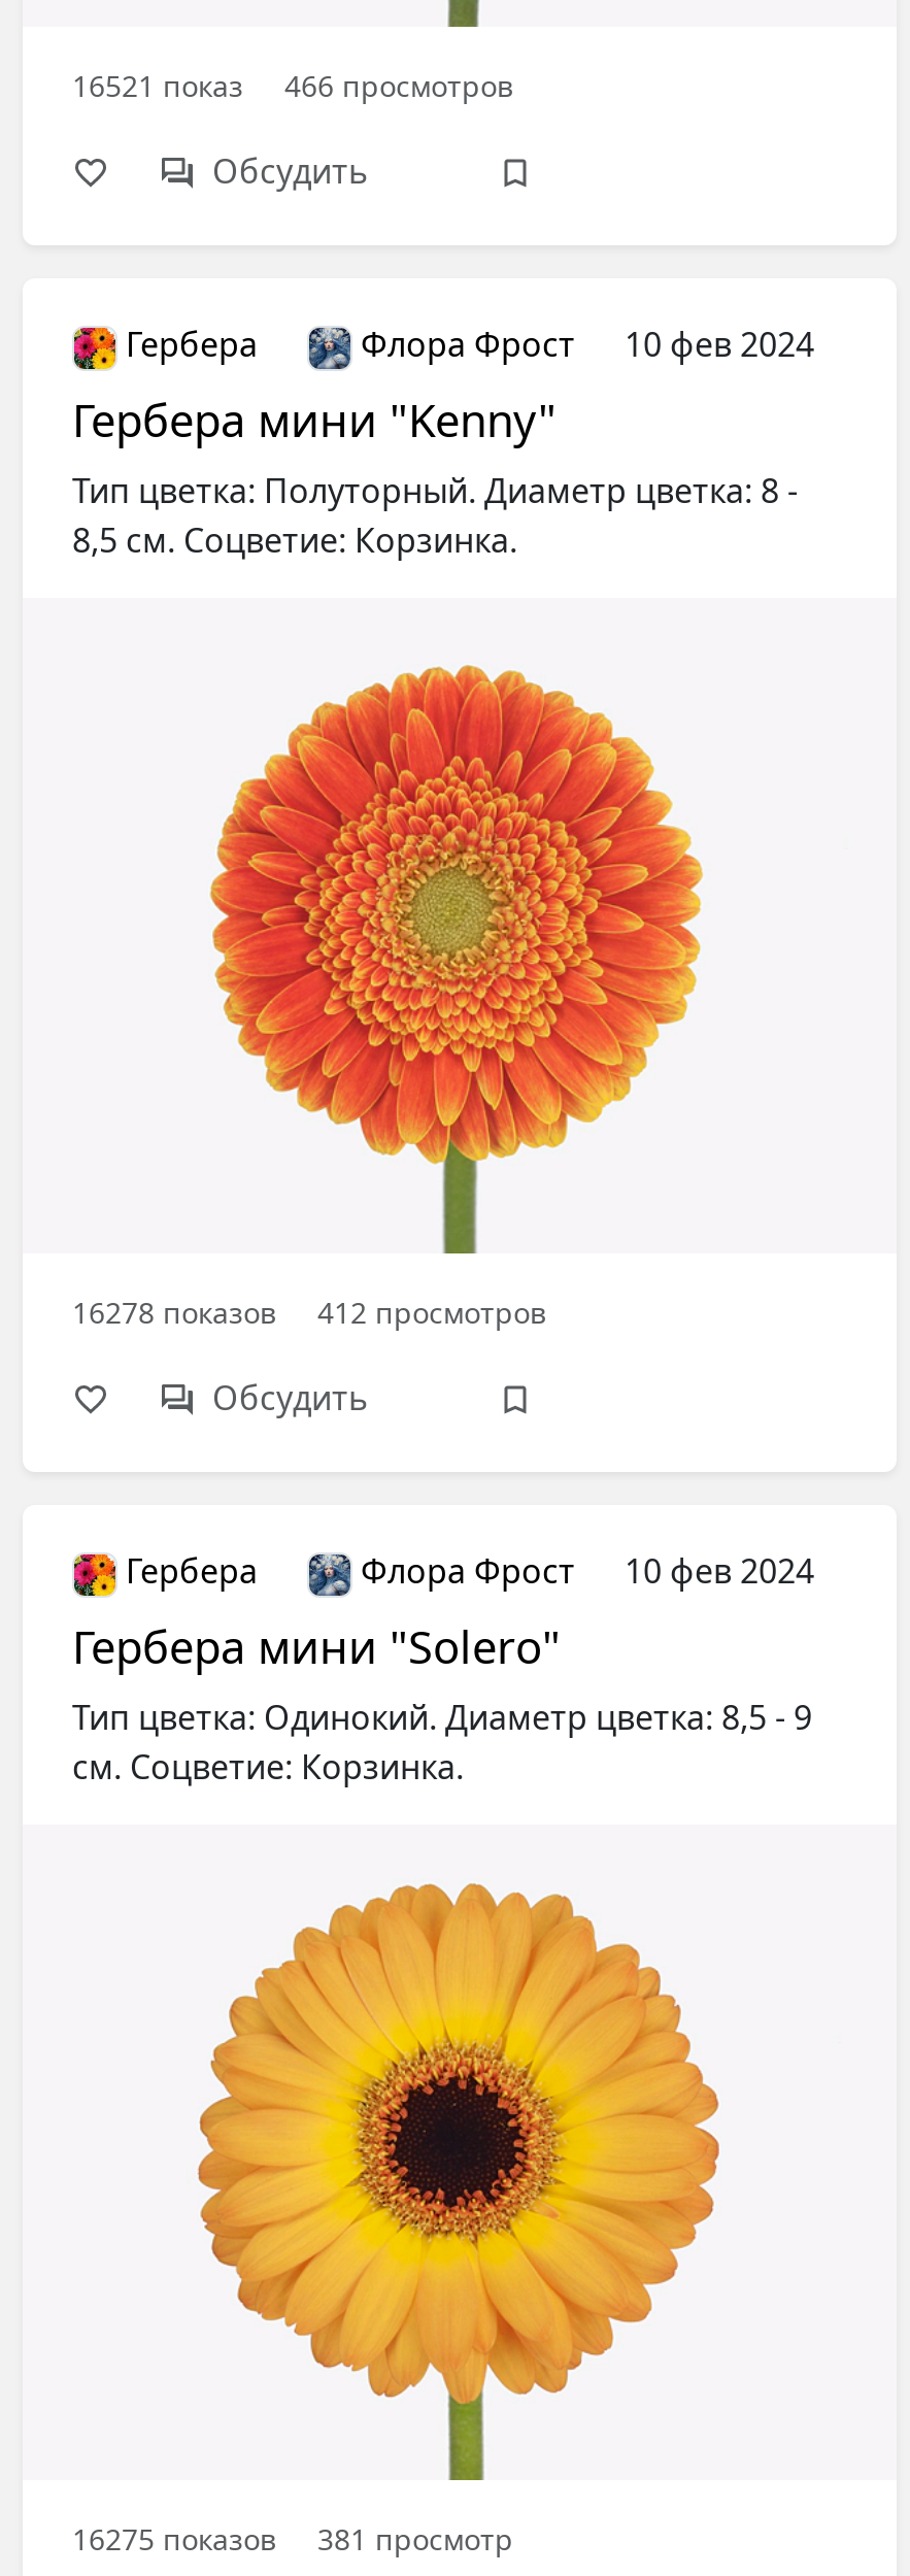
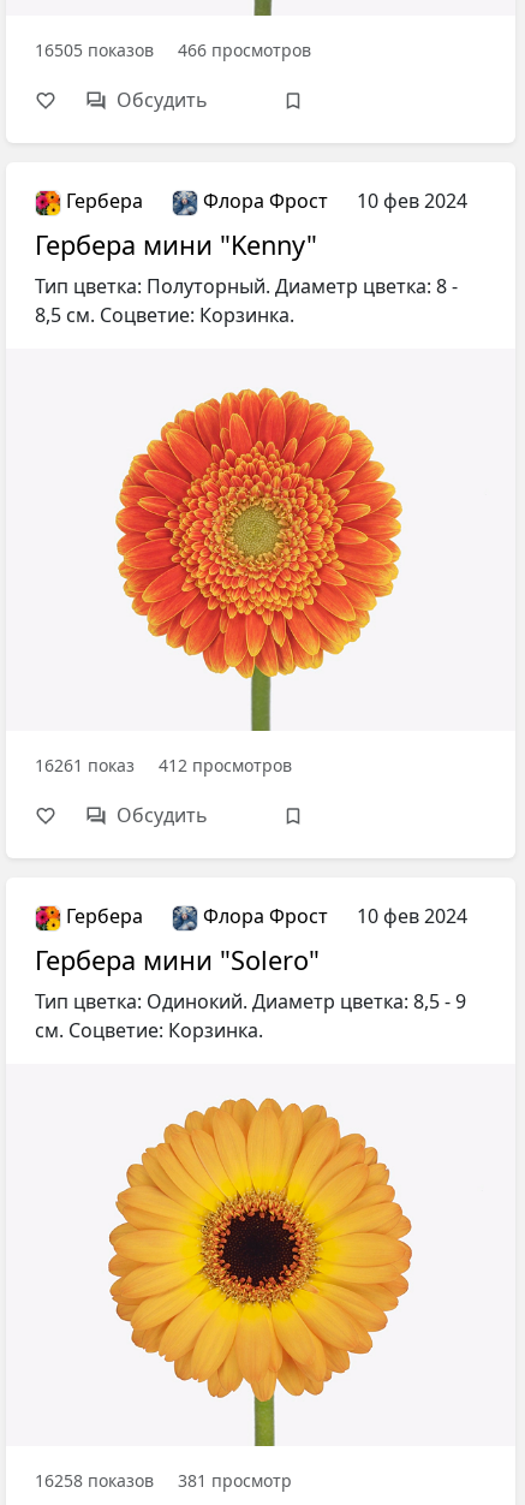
[72,67,513,106] 16521 показ 466 просмотров -> [35,39,311,62] 16505 показов 466 просмотров
[72,1293,546,1333] 16278 показов 412 просмотров -> [35,754,292,777] 16261 показ 412 просмотров
[72,2520,513,2559] 16275 показов 381 просмотр -> [35,1469,292,1492] 16258 показов 381 просмотр

